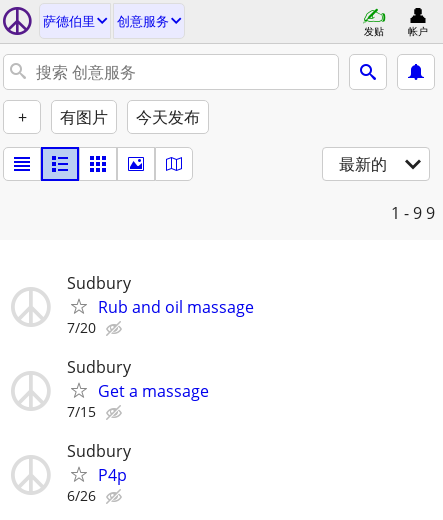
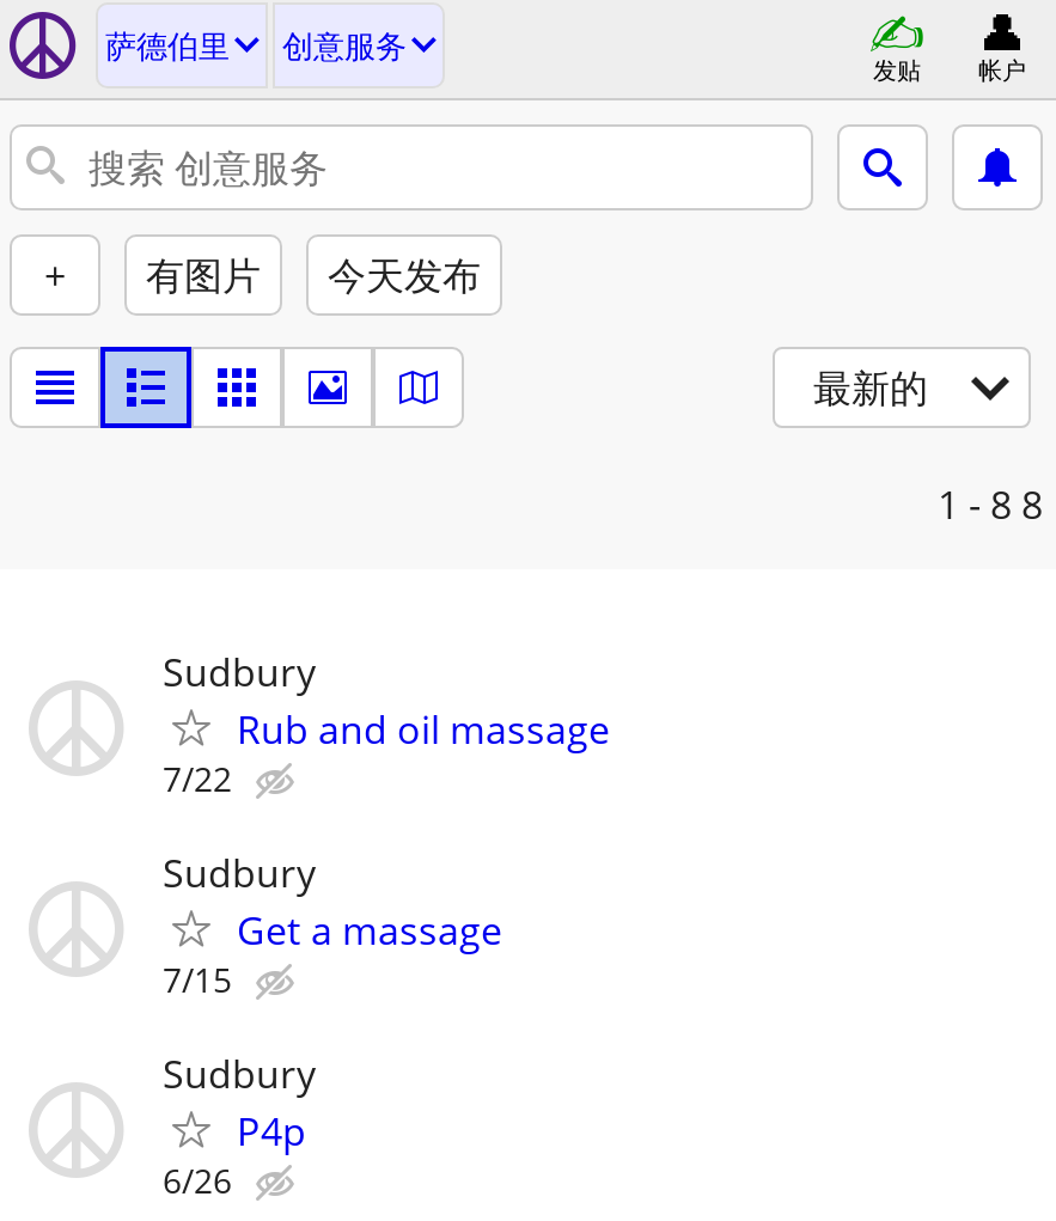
[391,202,435,224] 1 - 9 9 -> [938,478,1043,531] 1 - 8 8
[67,318,96,337] 7/20 -> [163,756,232,801] 7/22

